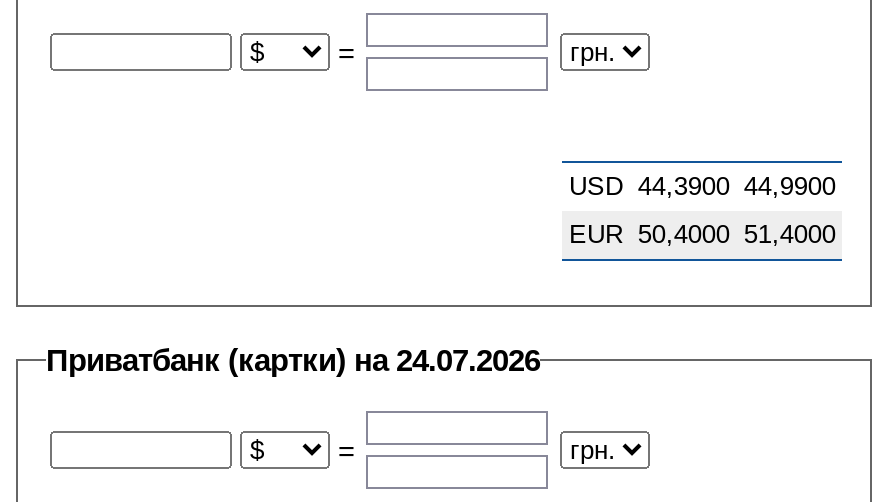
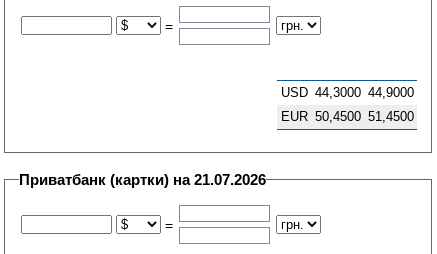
[569,171,836,201] USD 44,3900 44,9900 -> [280,85,414,100] USD 44,3000 44,9000
[569,219,836,249] EUR 50,4000 51,4000 -> [280,109,414,124] EUR 50,4500 51,4500
[46,343,540,377] Приватбанк (картки) на 24.07.2026 -> [19,171,266,188] Приватбанк (картки) на 21.07.2026

